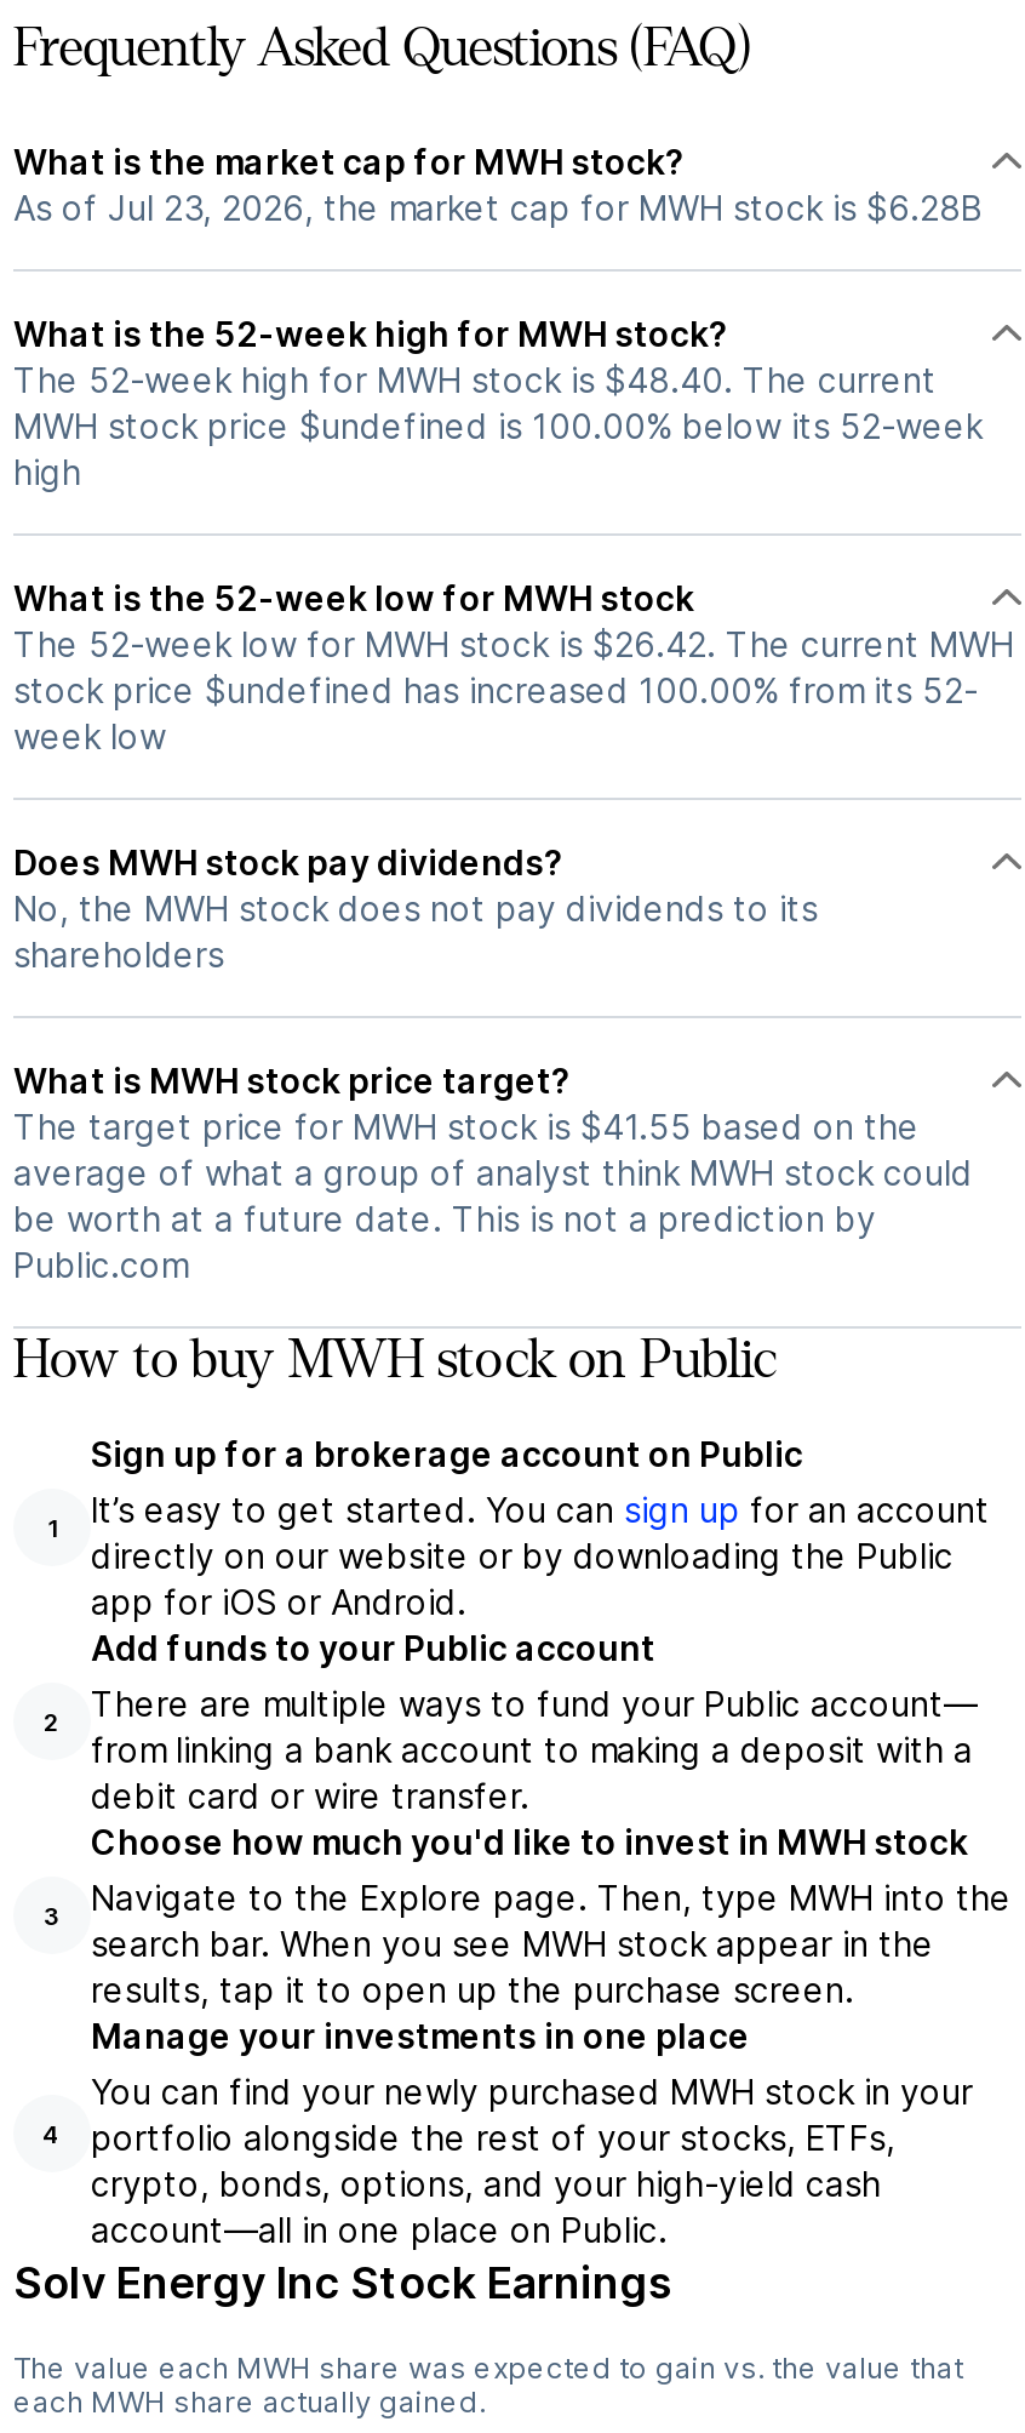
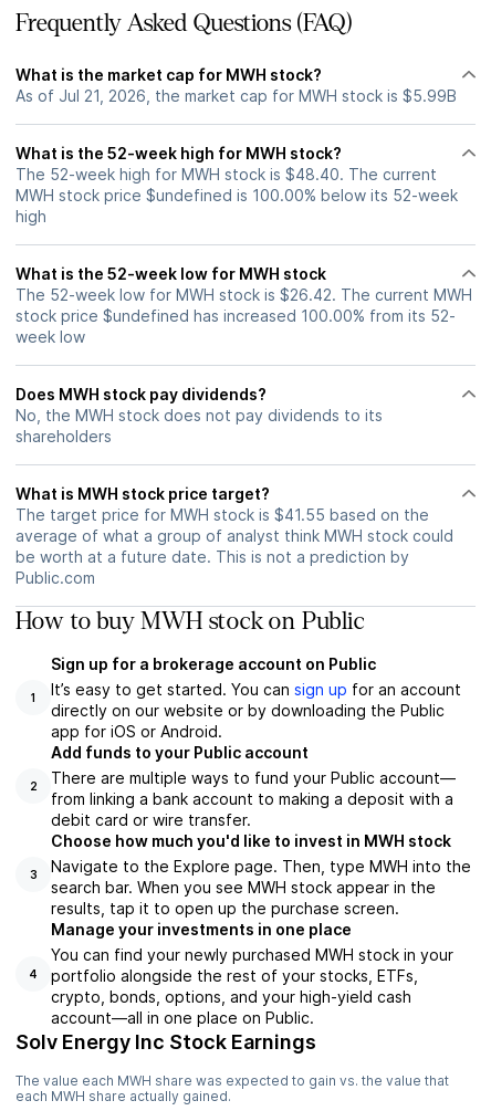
[13,187,983,228] As of Jul 23, 2026, the market cap for MWH stock is $6.28B -> [15,86,457,105] As of Jul 21, 2026, the market cap for MWH stock is $5.99B

